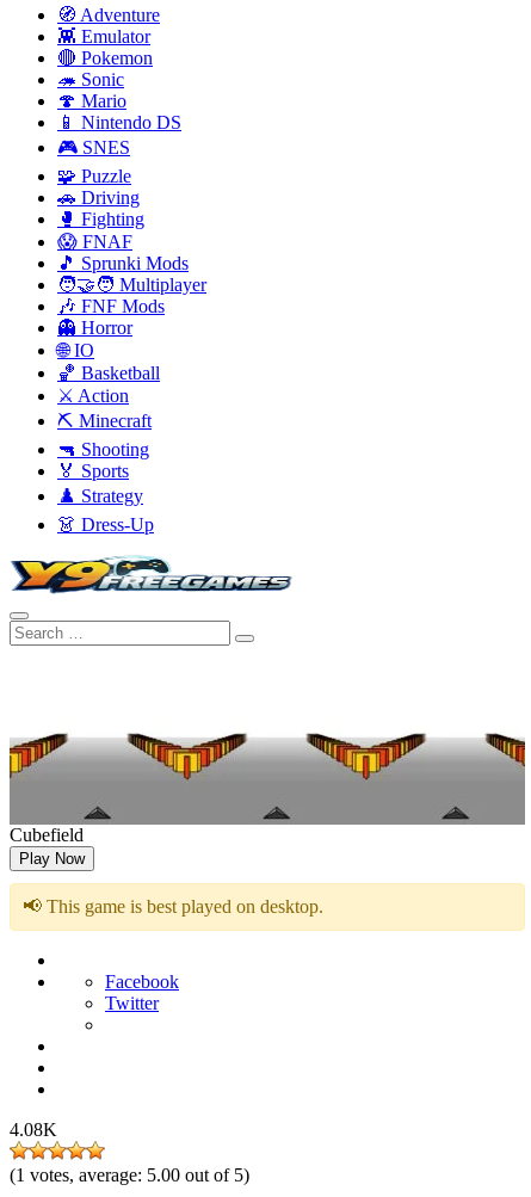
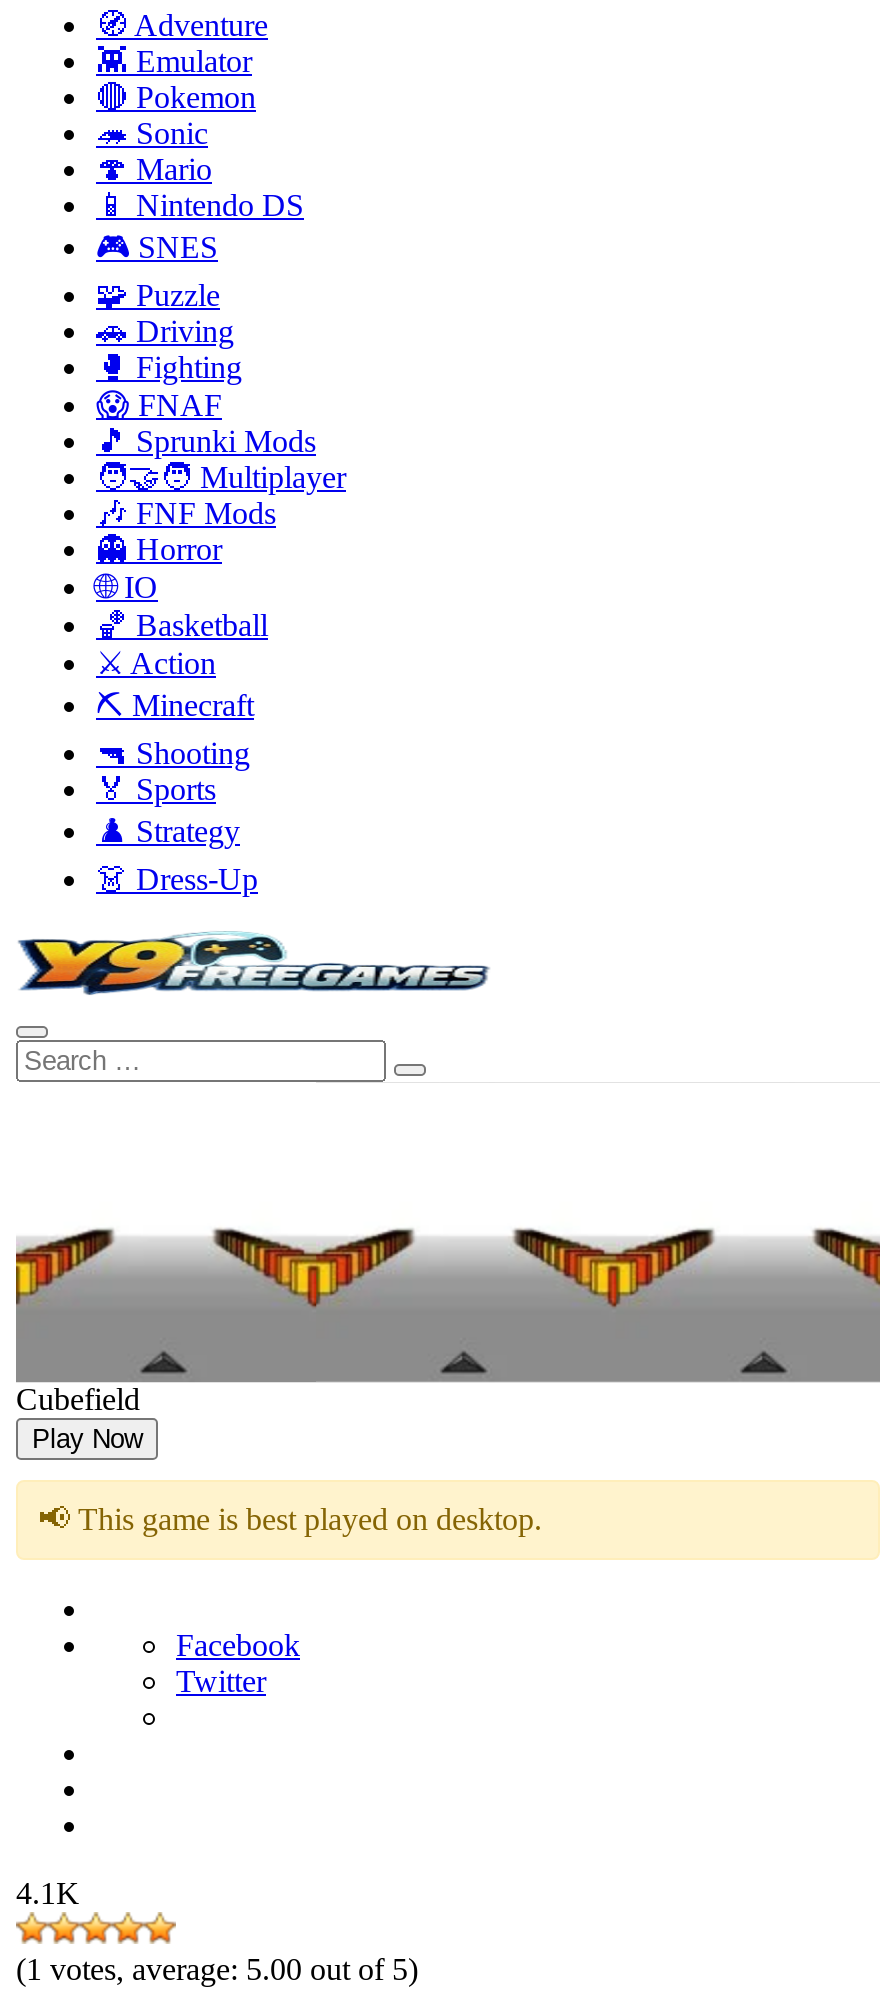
[10,1119,57,1140] 4.08K -> [16,1876,80,1910] 4.1K

